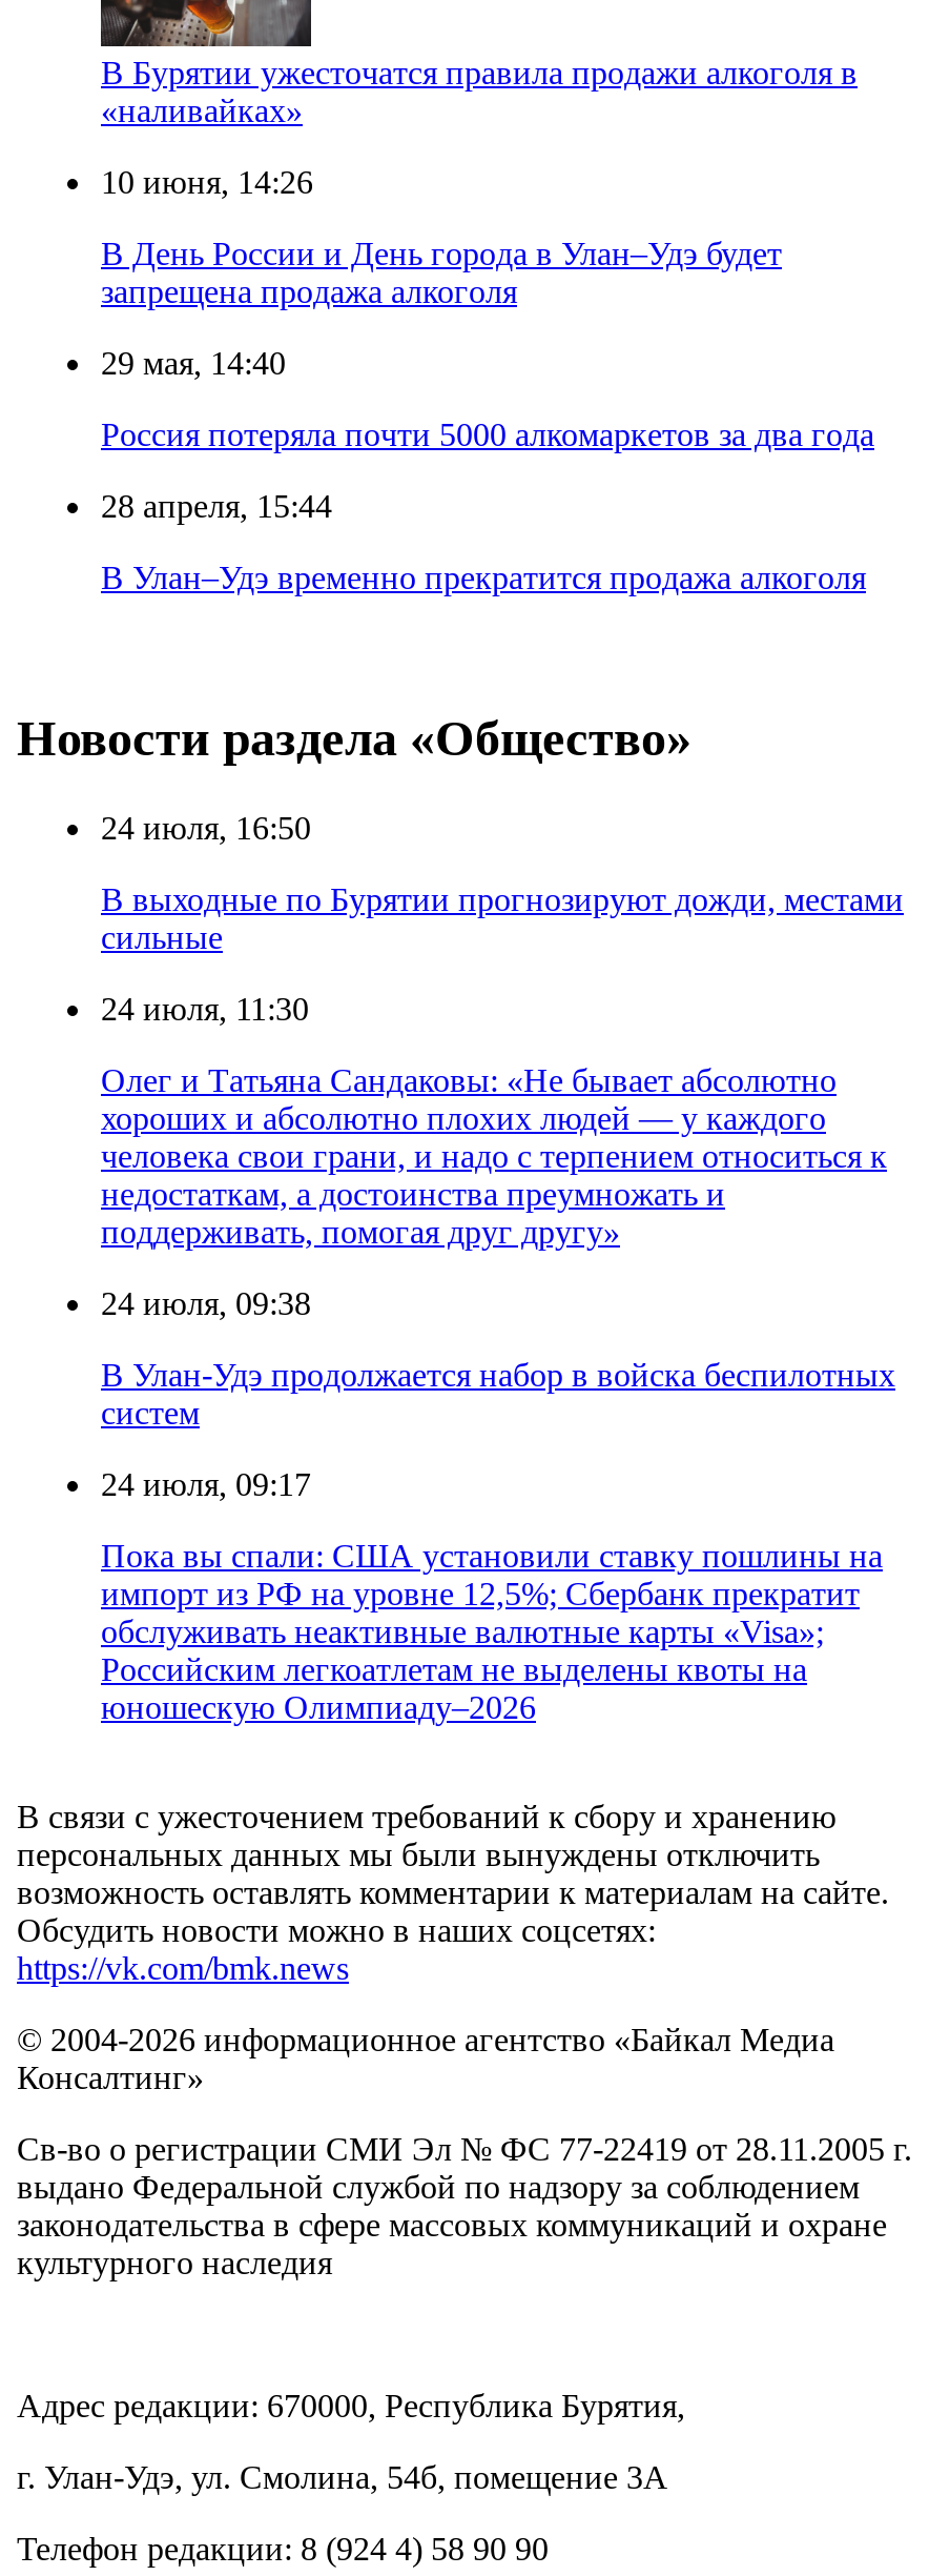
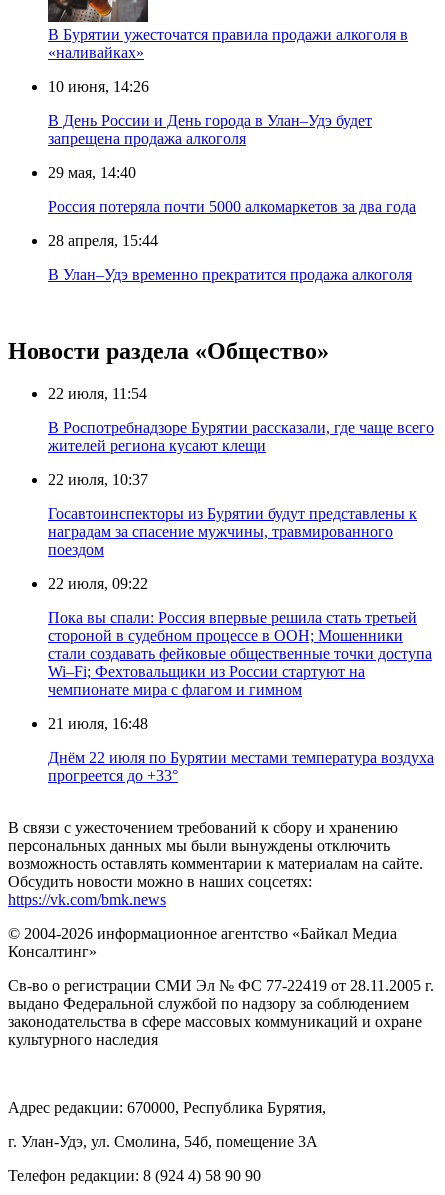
[101,809,311,845] 24 июля, 16:50 -> [48,385,147,402] 22 июля, 11:54
[101,881,904,954] В выходные по Бурятии прогнозируют дожди, местами | сильные -> [48,419,434,454] В Роспотребнадзоре Бурятии рассказали, где чаще всего | жителей региона кусают клещи
[101,990,309,1026] 24 июля, 11:30 -> [48,471,148,488] 22 июля, 10:37
[101,1062,887,1249] Олег и Татьяна Сандаковы: «Не бывает абсолютно | хороших и абсолютно плохих людей — у каждого | человека свои грани, и надо с терпением относиться к | недостаткам, а достоинства преумножать и | поддерживать, помогая друг другу» -> [48,505,417,558] Госавтоинспекторы из Бурятии будут представлены к | наградам за спасение мужчины, травмированного | поездом
[101,1285,311,1321] 24 июля, 09:38 -> [48,575,148,592] 22 июля, 09:22
[101,1356,895,1430] В Улан-Удэ продолжается набор в войска беспилотных | систем -> [48,609,432,698] Пока вы спали: Россия впервые решила стать третьей | стороной в судебном процессе в ООН; Мошенники | стали создавать фейковые общественные точки доступа | Wi–Fi; Фехтовальщики из России стартуют на | чемпионате мира с флагом и гимном
[101,1466,311,1501] 24 июля, 09:17 -> [48,715,148,732] 21 июля, 16:48
[101,1537,883,1724] Пока вы спали: США установили ставку пошлины на | импорт из РФ на уровне 12,5%; Сбербанк прекратит | обслуживать неактивные валютные карты «Visa»; | Российским легкоатлетам не выделены квоты на | юношескую Олимпиаду–2026 -> [48,749,434,784] Днём 22 июля по Бурятии местами температура воздуха | прогреется до +33°

